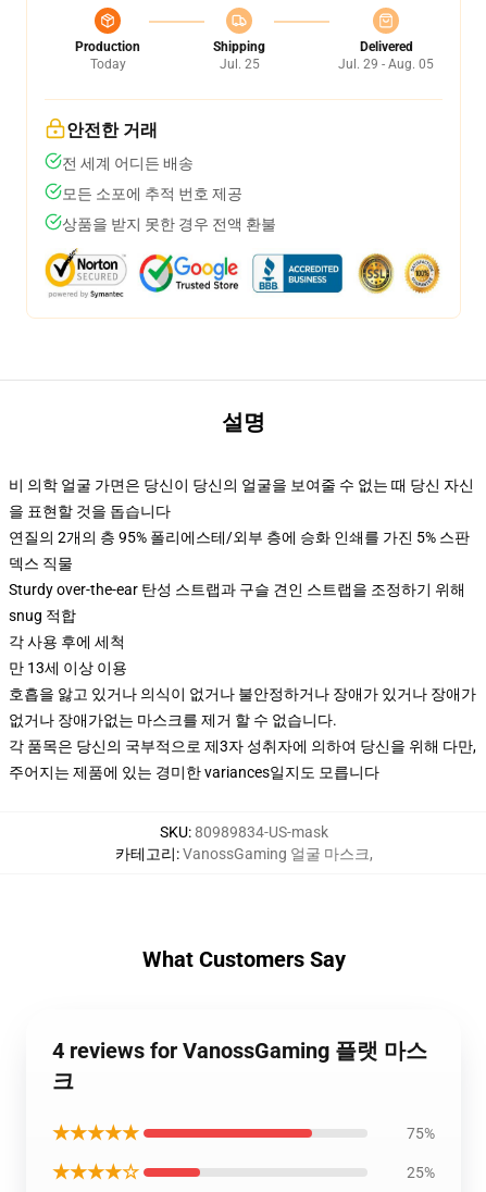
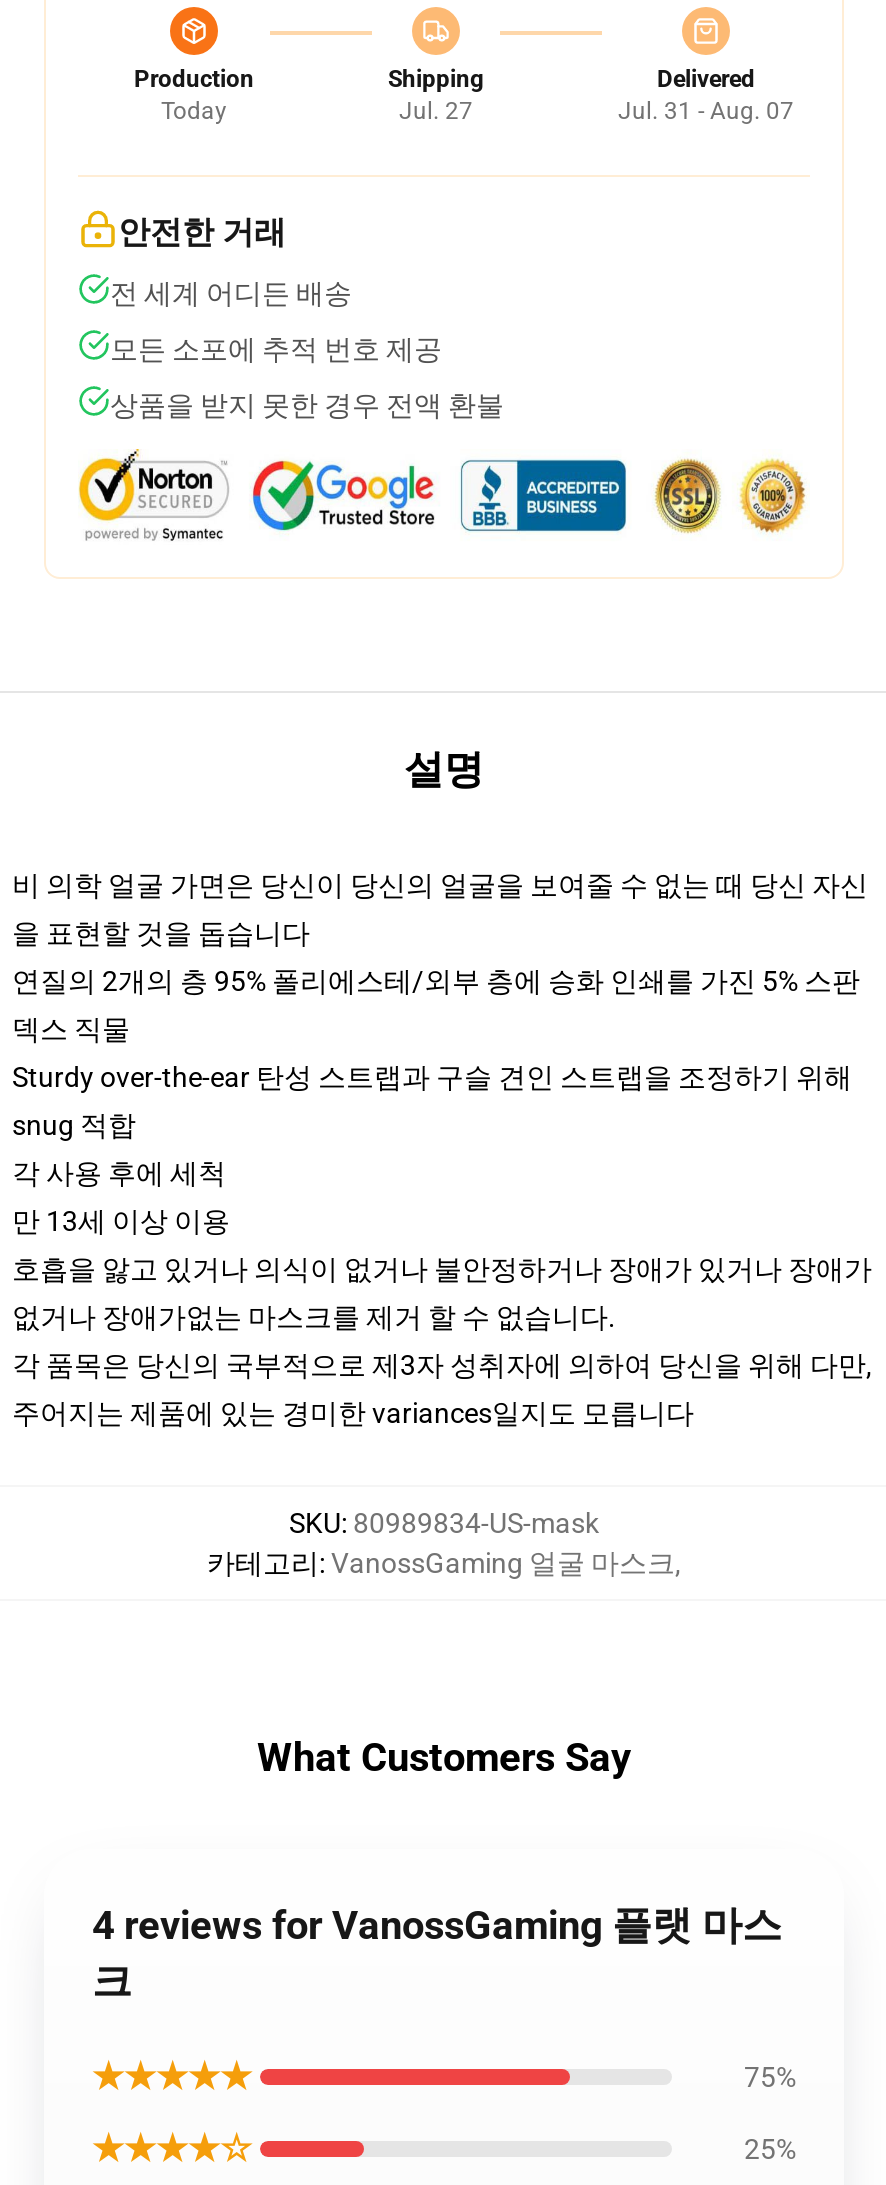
[219,57,259,72] Jul. 25 -> [399,97,473,125] Jul. 27
[338,57,434,72] Jul. 29 - Aug. 05 -> [618,97,794,125] Jul. 31 - Aug. 07

